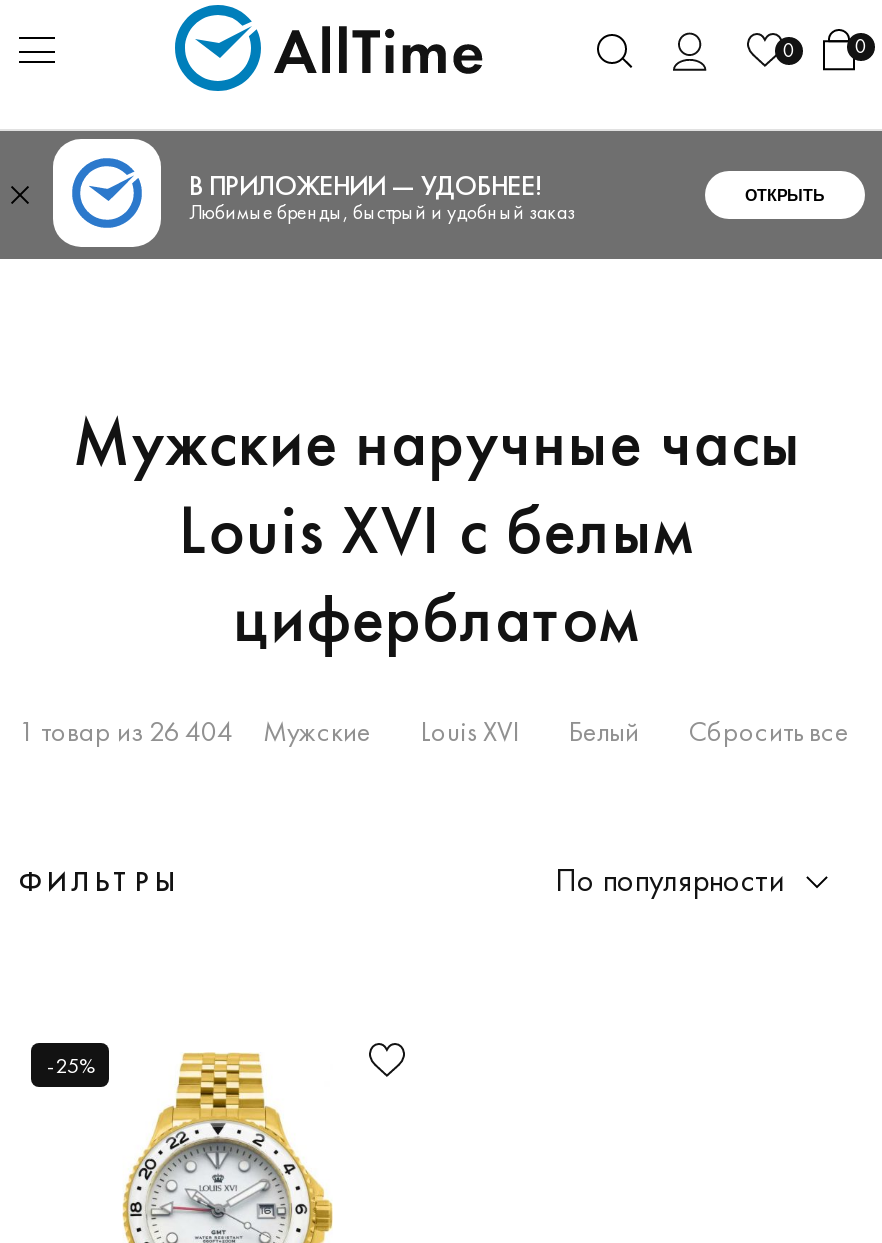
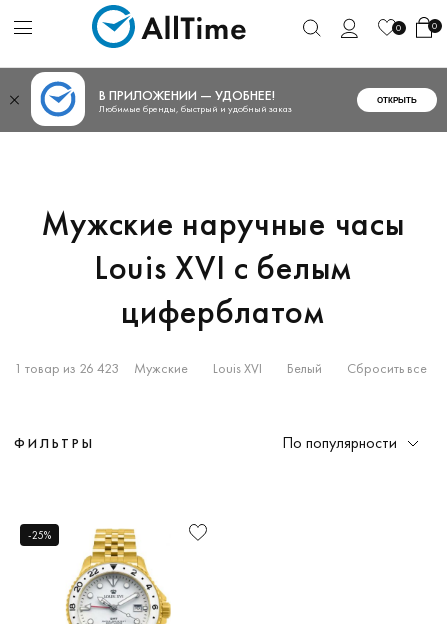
[19,713,849,749] 1 товар из 26 404 Мужские Louis XVI Белый Сбросить все -> [14,359,427,377] 1 товар из 26 423 Мужские Louis XVI Белый Сбросить все

